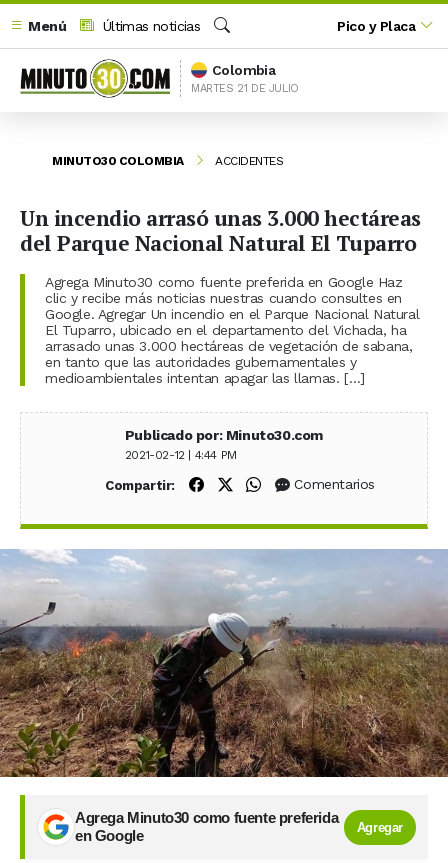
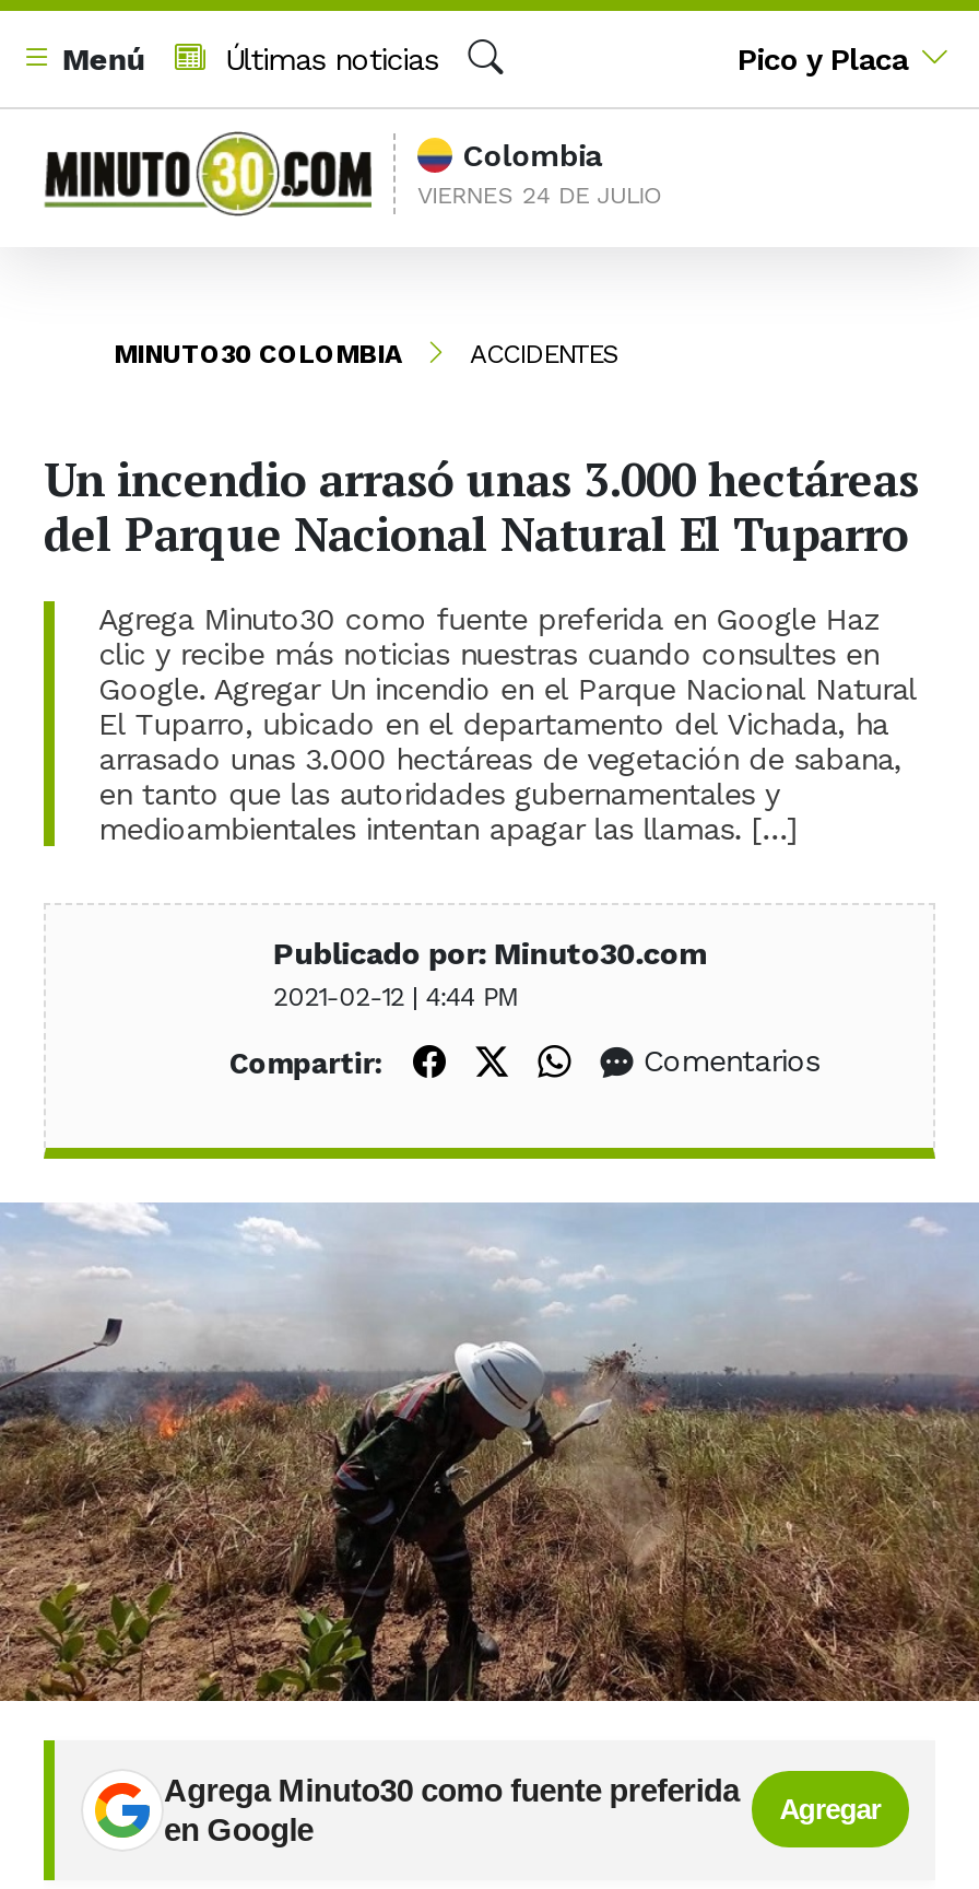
[191,82,299,95] MARTES 21 DE JULIO -> [417,181,663,210] VIERNES 24 DE JULIO

